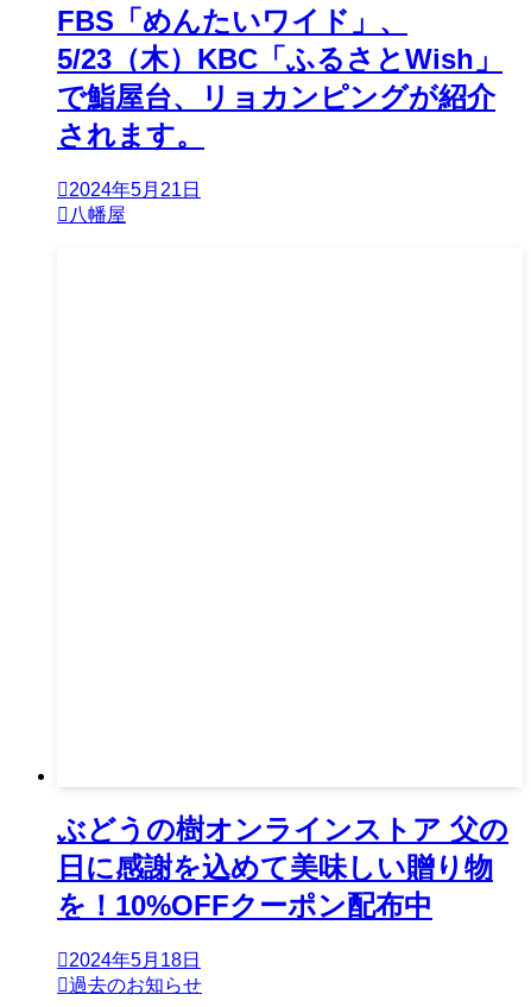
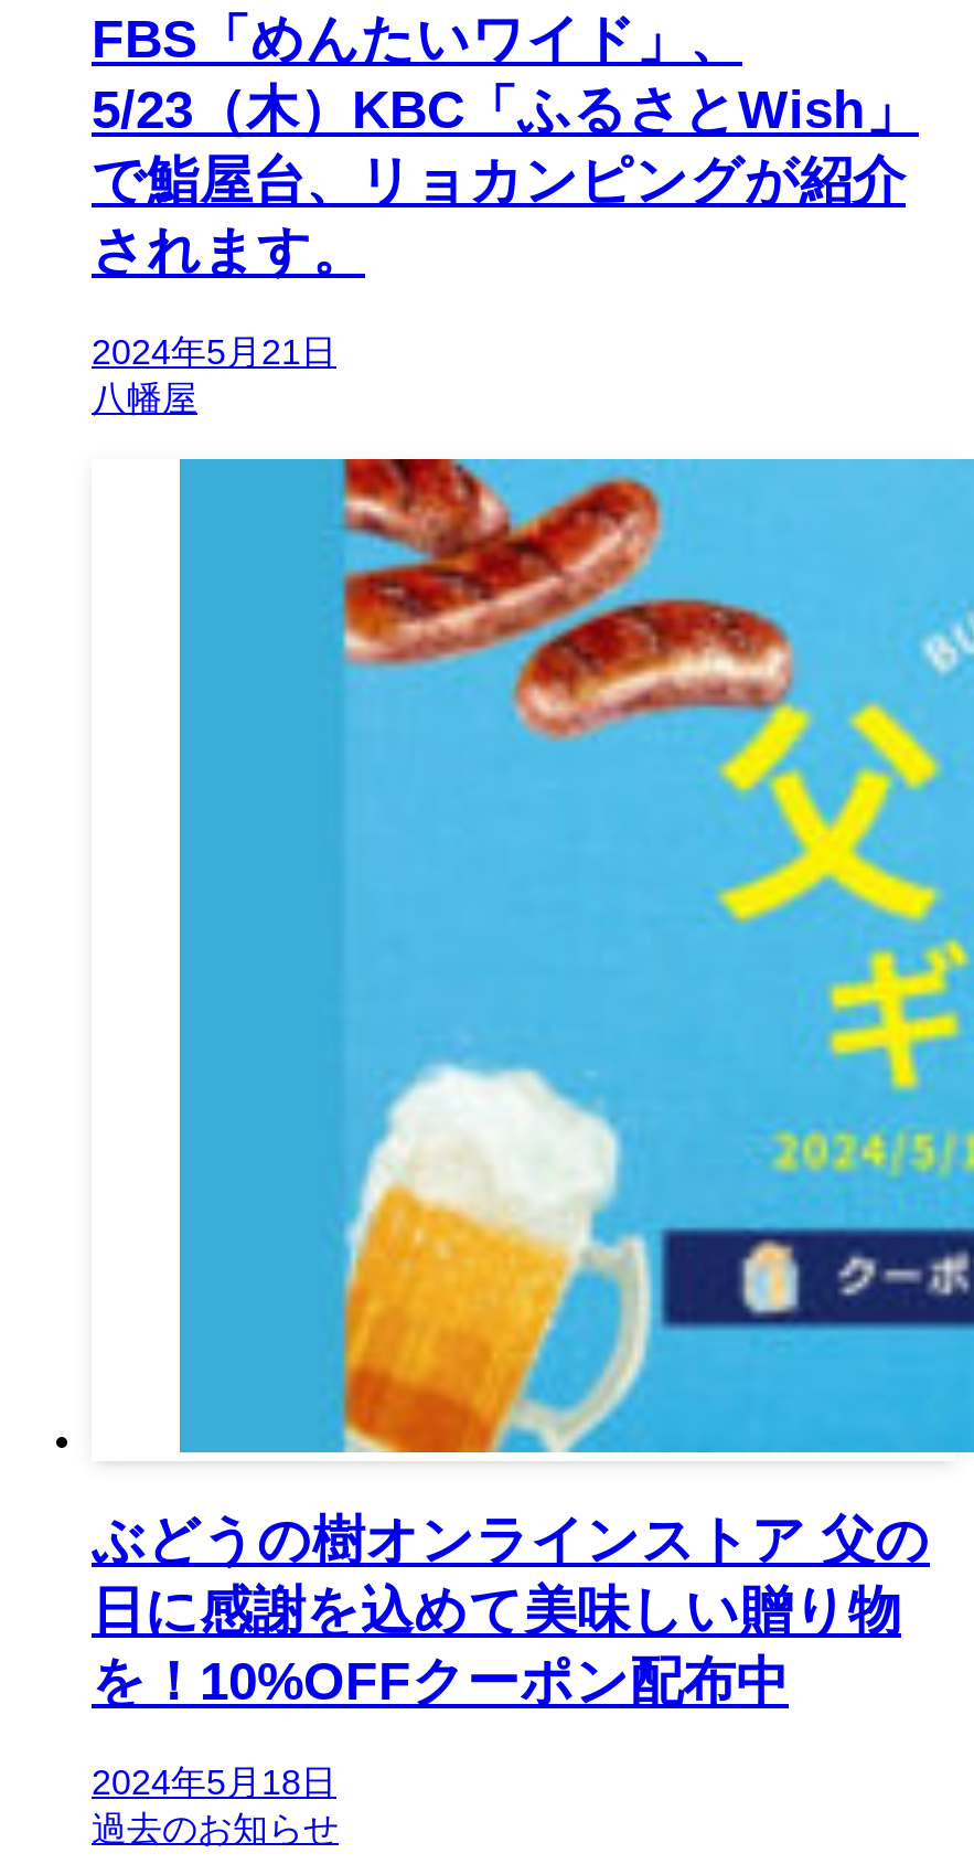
none -> [178,457,967,1455] [image]

